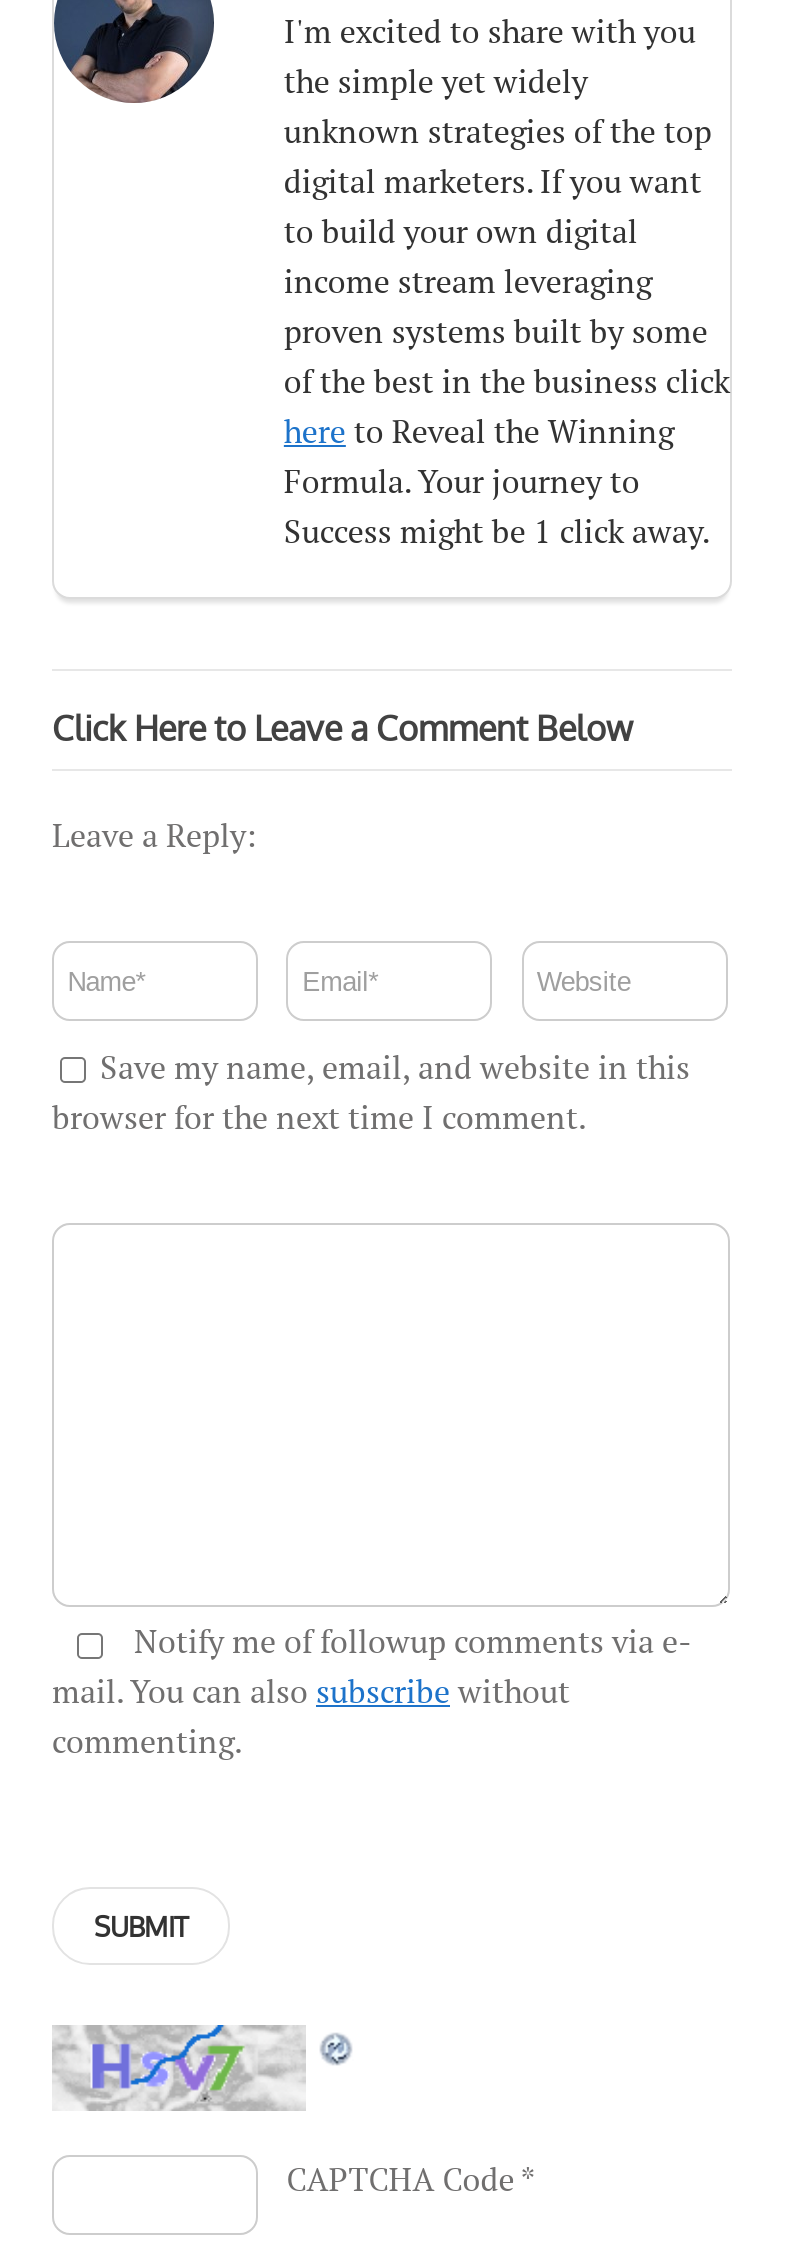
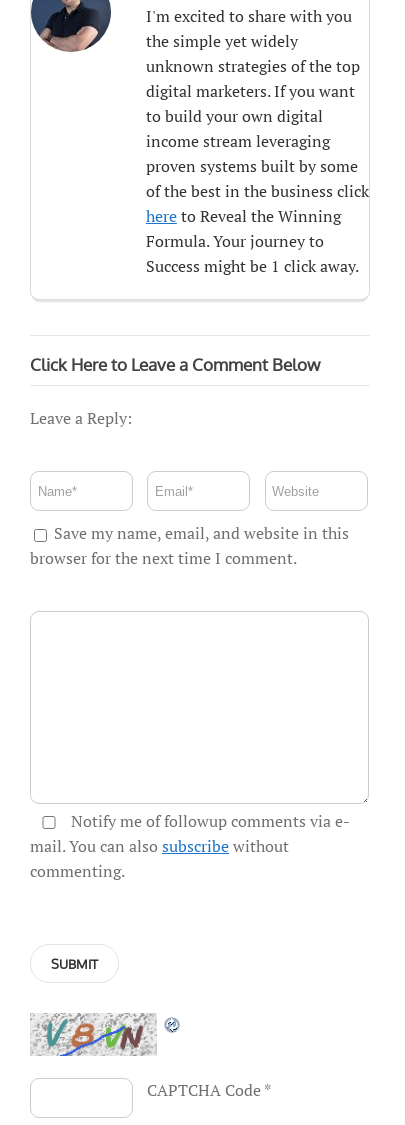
[52,2022,304,2112] [image] -> [31,1012,157,1057] [image]

